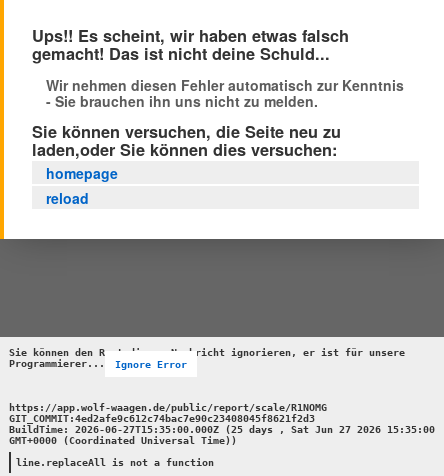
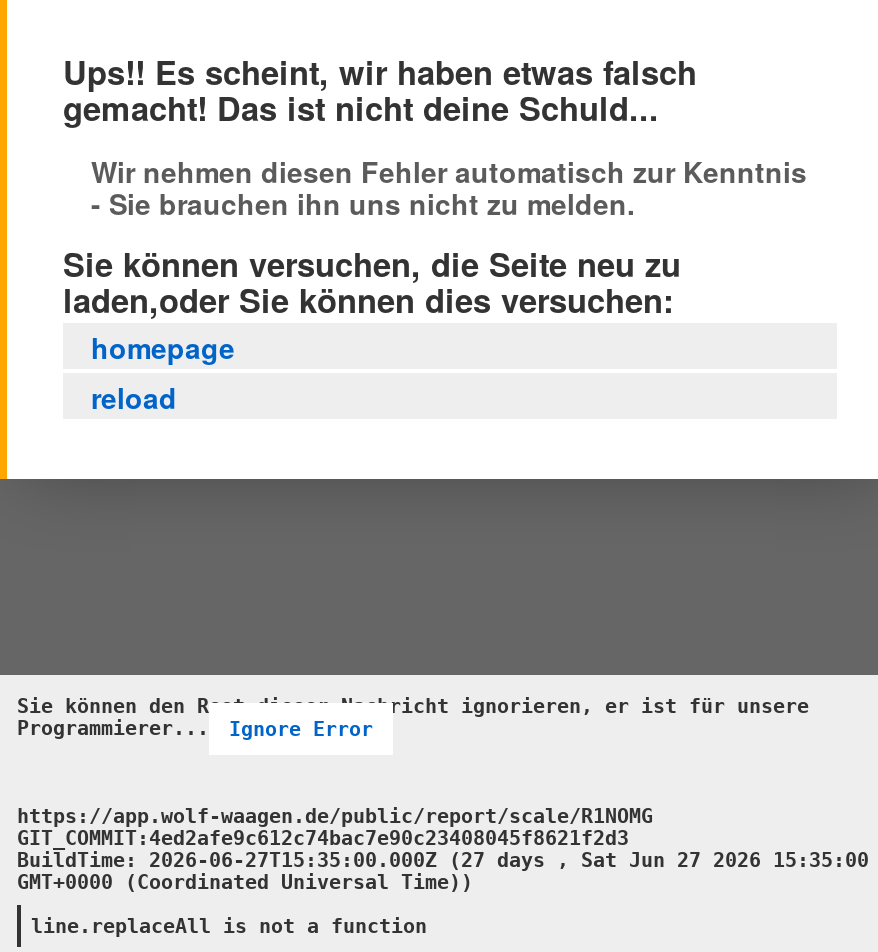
[9,424,435,435] BuildTime: 2026-06-27T15:35:00.000Z (25 days , Sat Jun 27 2026 15:35:00 -> [17,849,869,871] BuildTime: 2026-06-27T15:35:00.000Z (27 days , Sat Jun 27 2026 15:35:00

